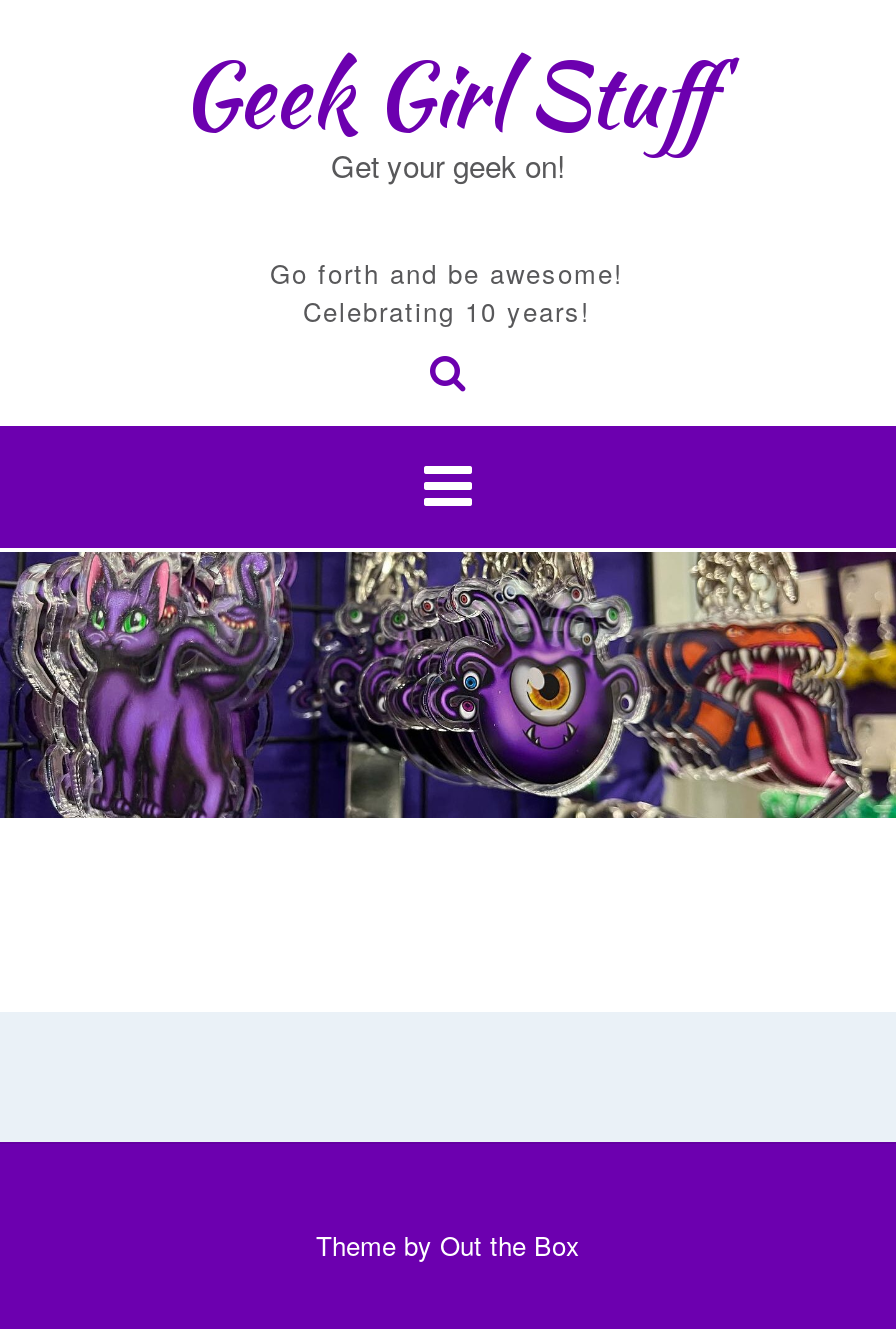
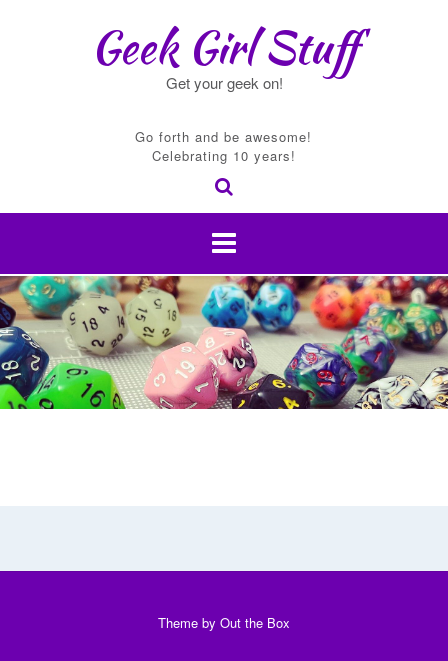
[6,550,890,820] [image] -> [3,275,445,410] [image]

